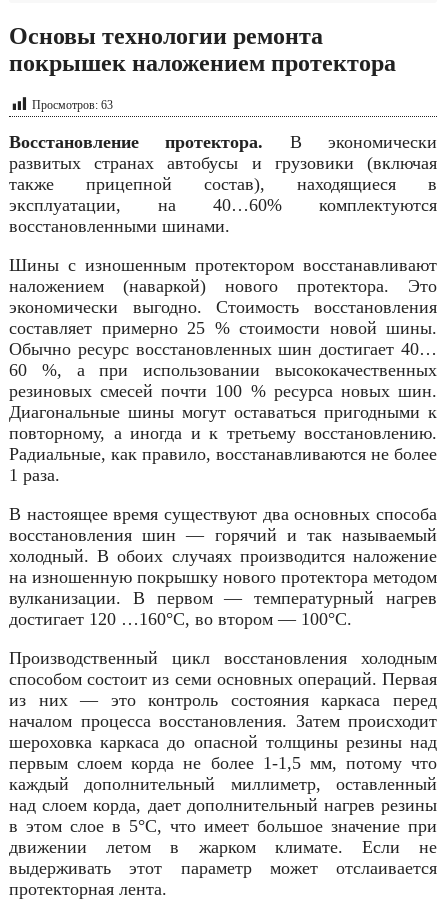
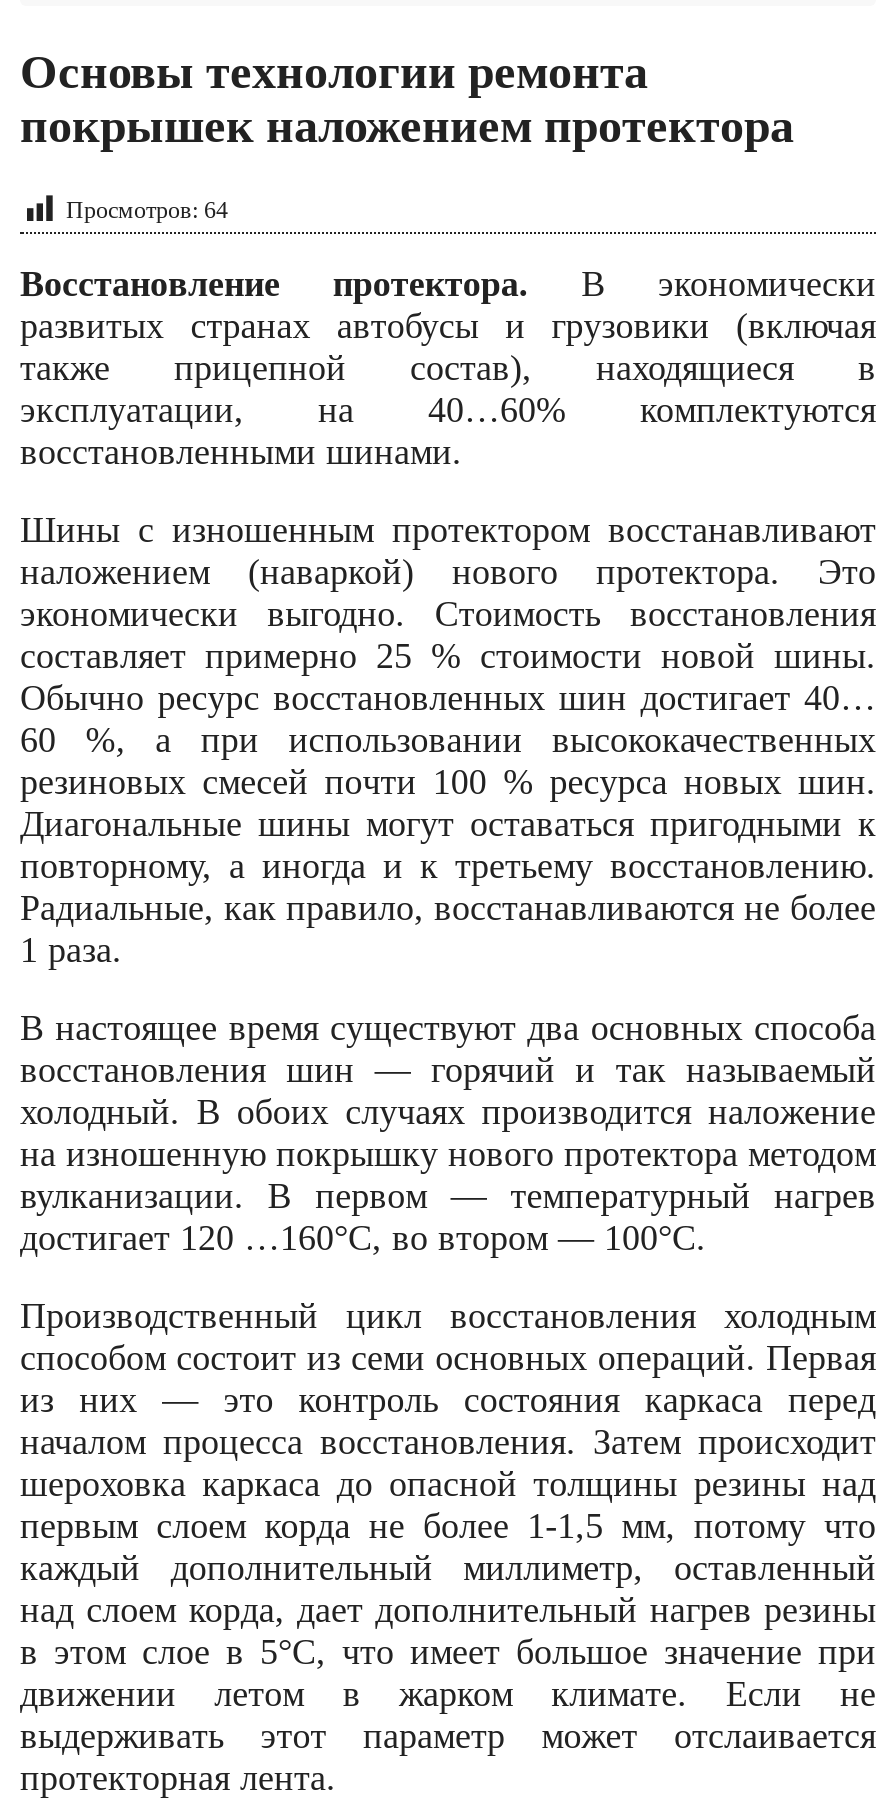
[32,98,113,112] Просмотров: 63 -> [66,196,228,224] Просмотров: 64

